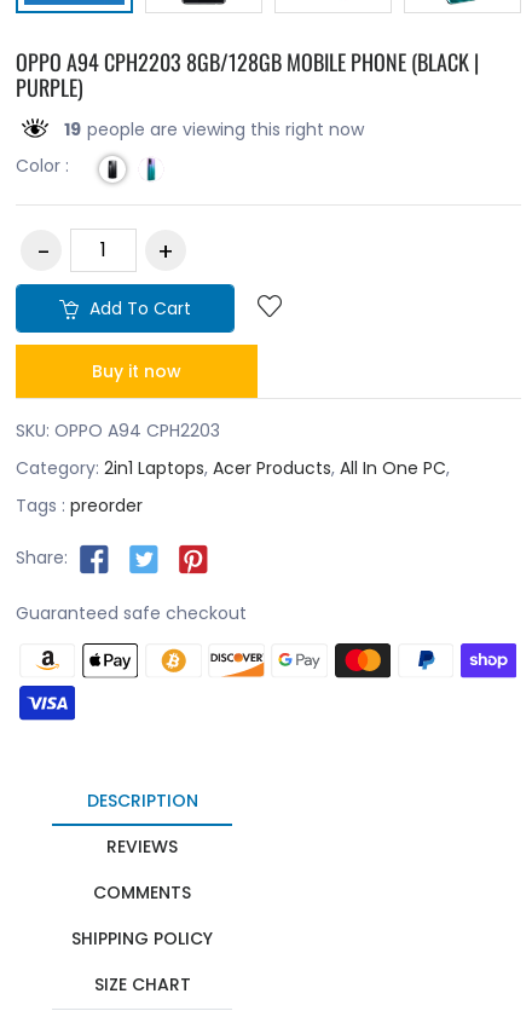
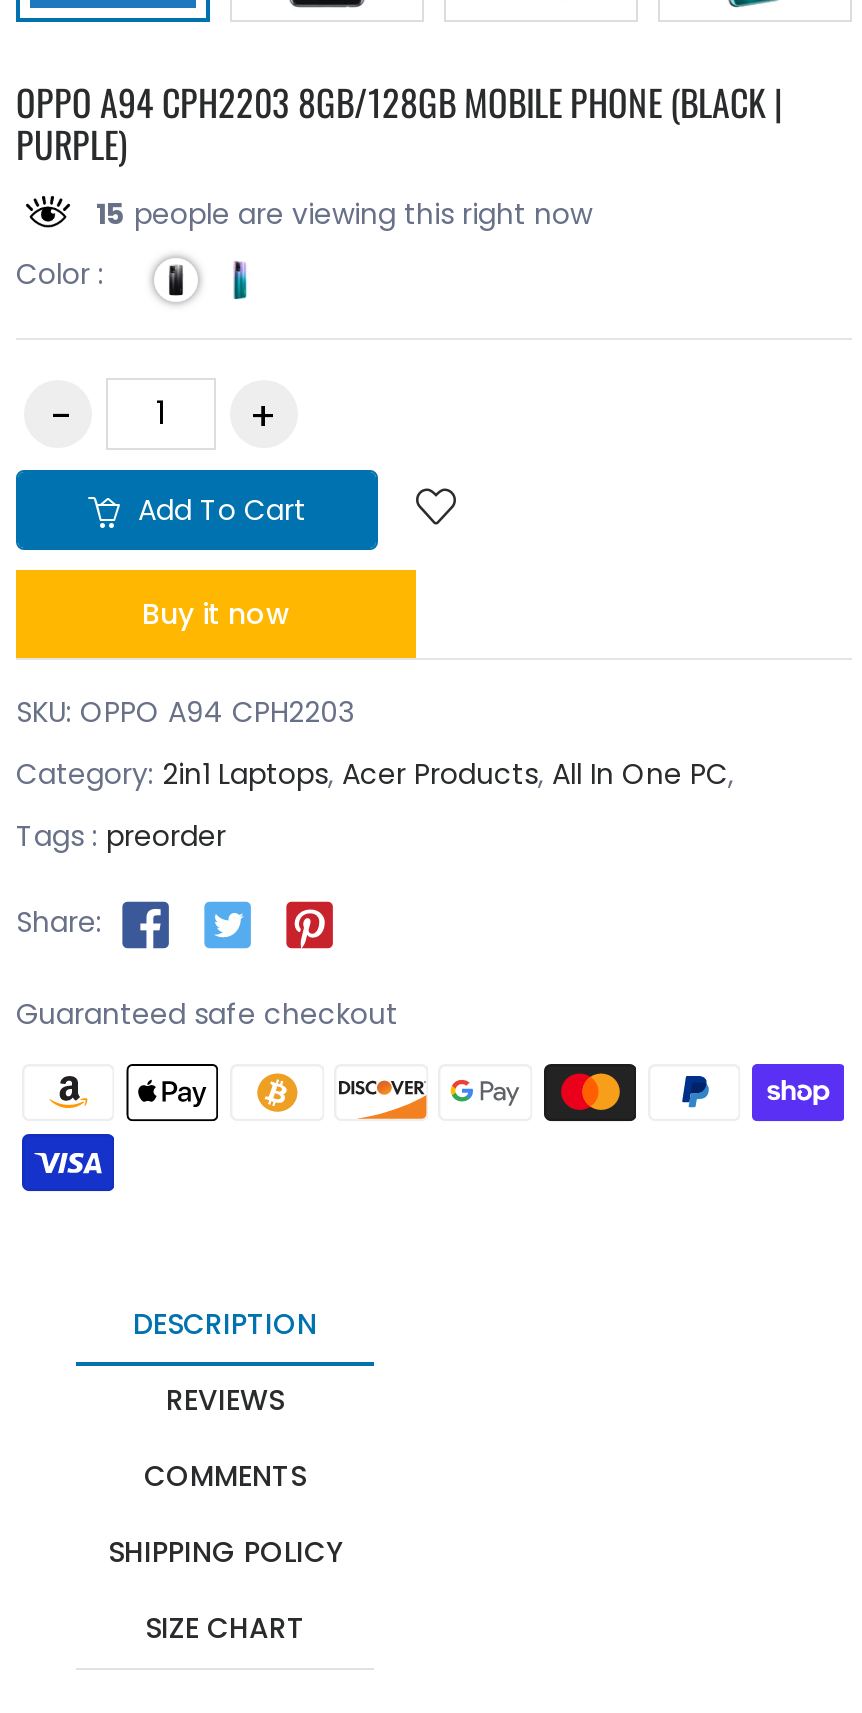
[64,117,364,141] 19 people are viewing this right now -> [96,193,592,233] 15 people are viewing this right now

